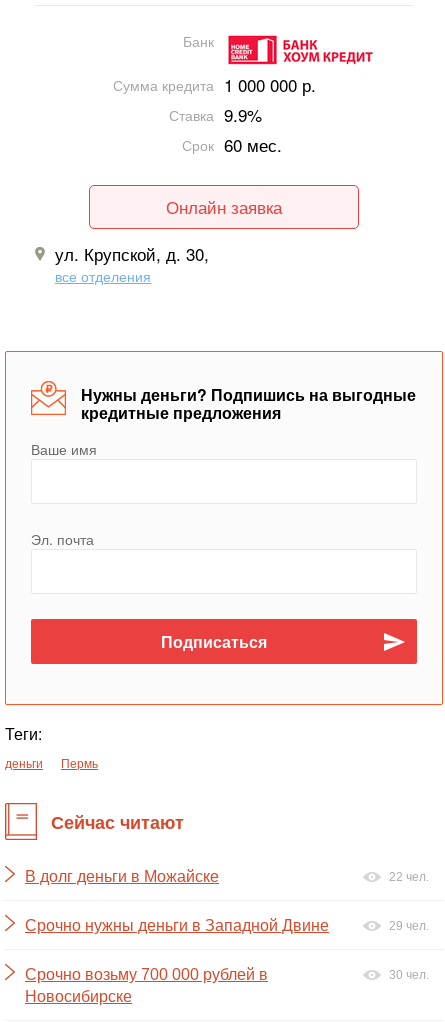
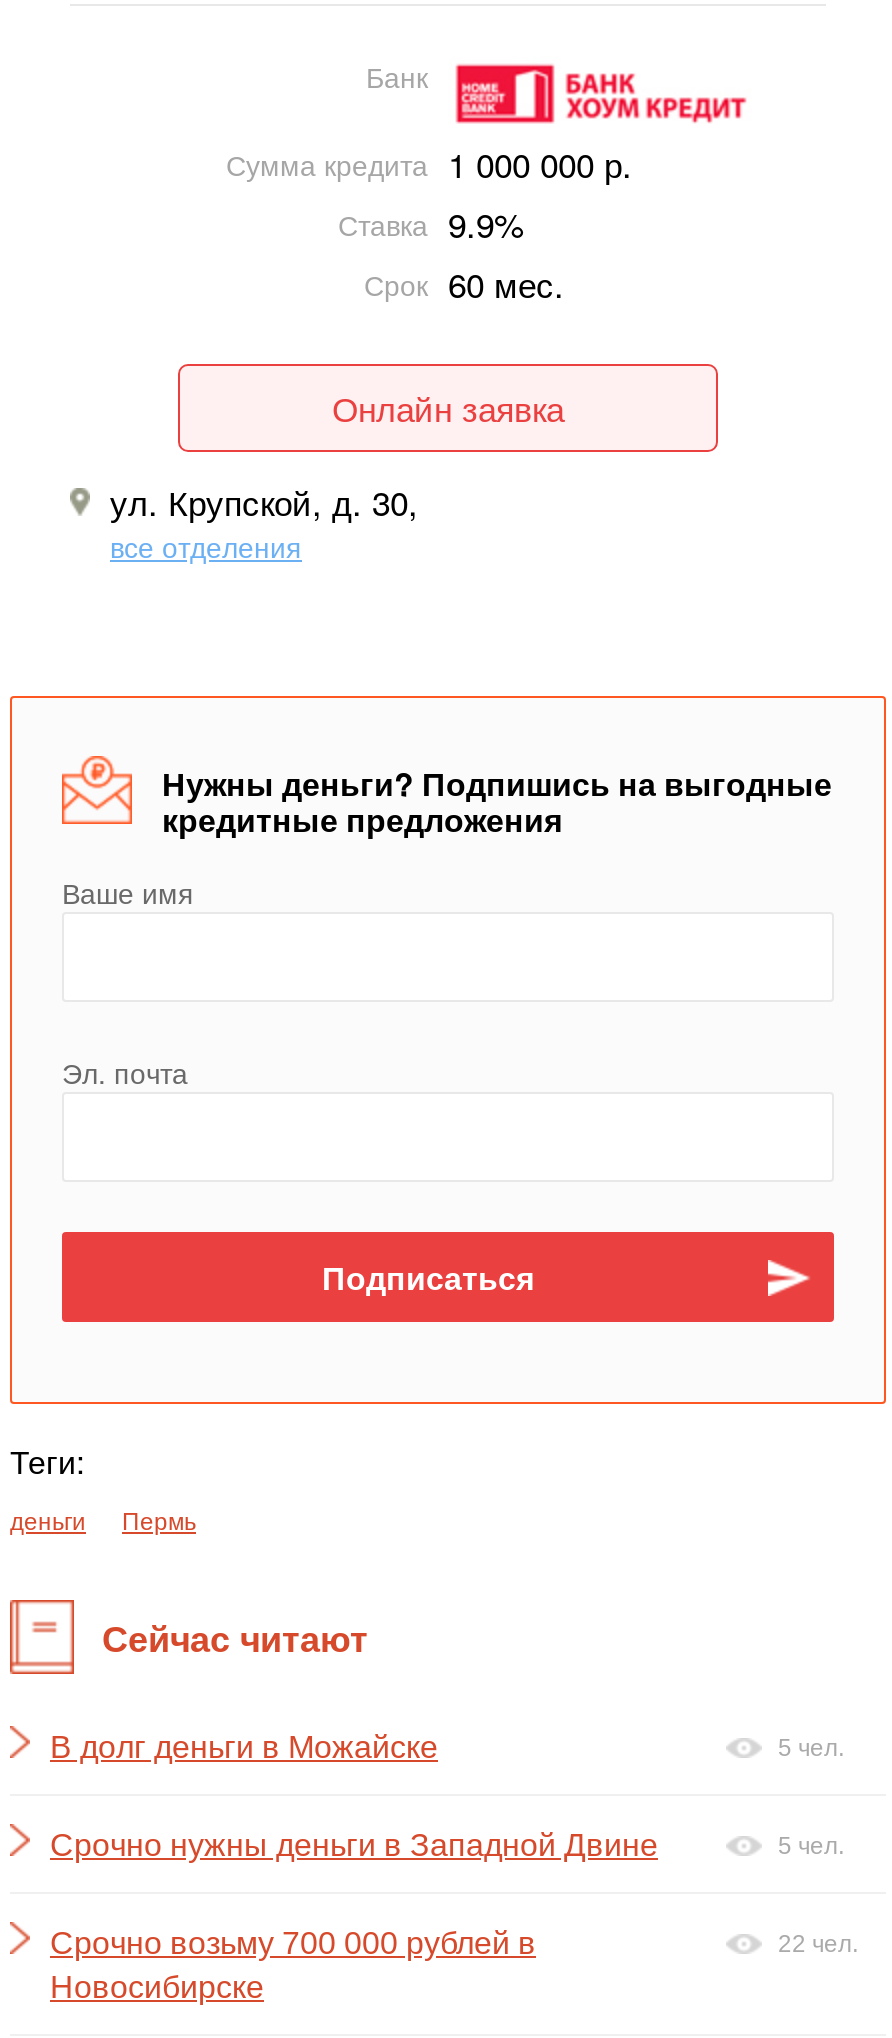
[389,870,429,884] 22 чел. -> [778,1734,844,1762] 5 чел.
[389,919,429,933] 29 чел. -> [778,1832,844,1860] 5 чел.
[389,968,429,982] 30 чел. -> [778,1930,858,1958] 22 чел.

